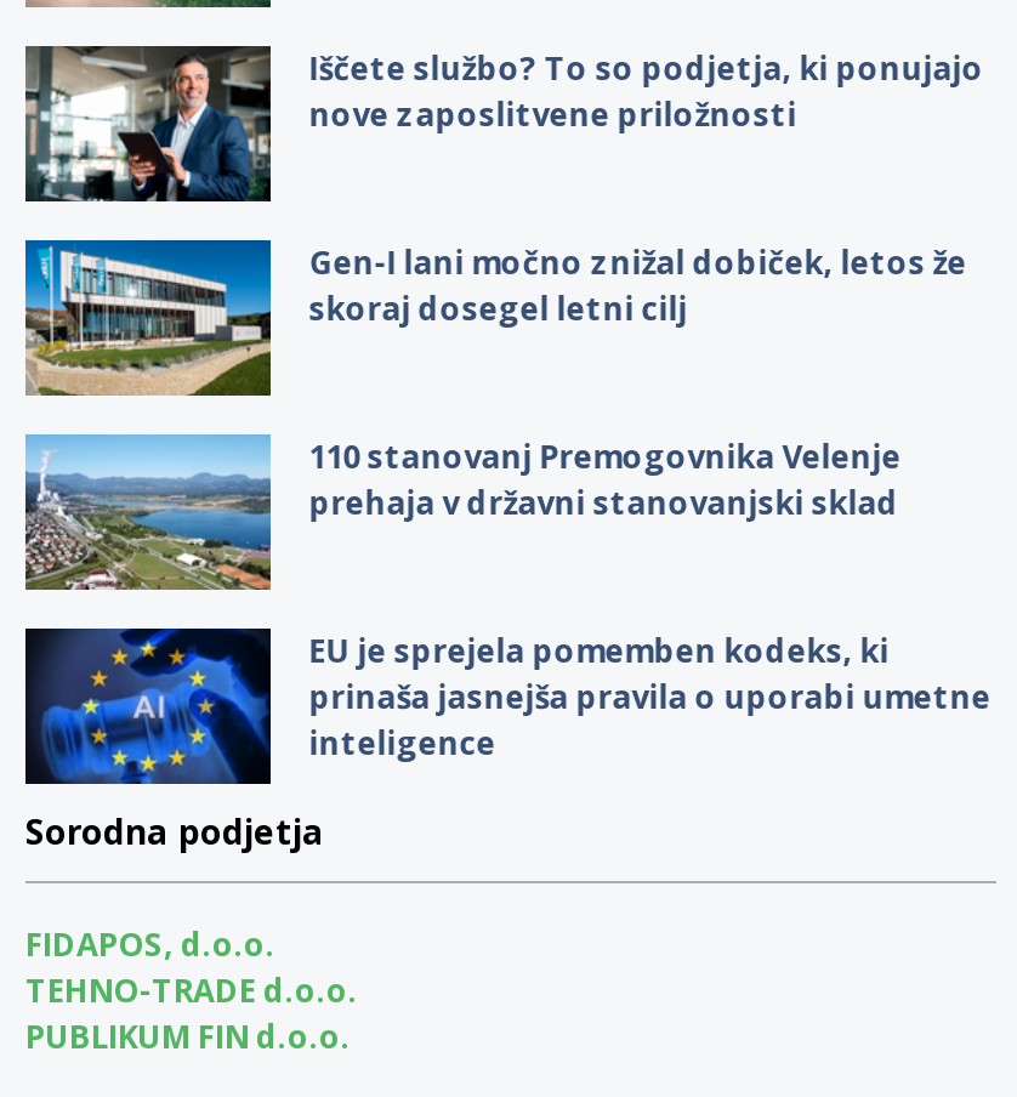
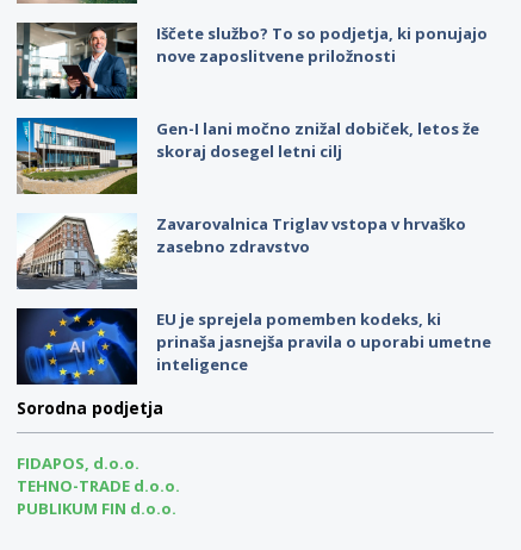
[23,432,901,592] [image] | 110 stanovanj Premogovnika Velenje | prehaja v državni stanovanjski sklad -> [17,212,466,289] [image] | Zavarovalnica Triglav vstopa v hrvaško | zasebno zdravstvo

